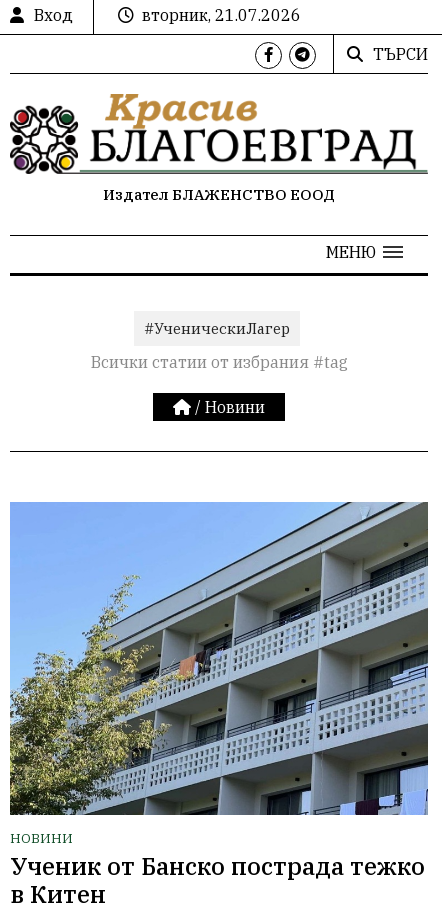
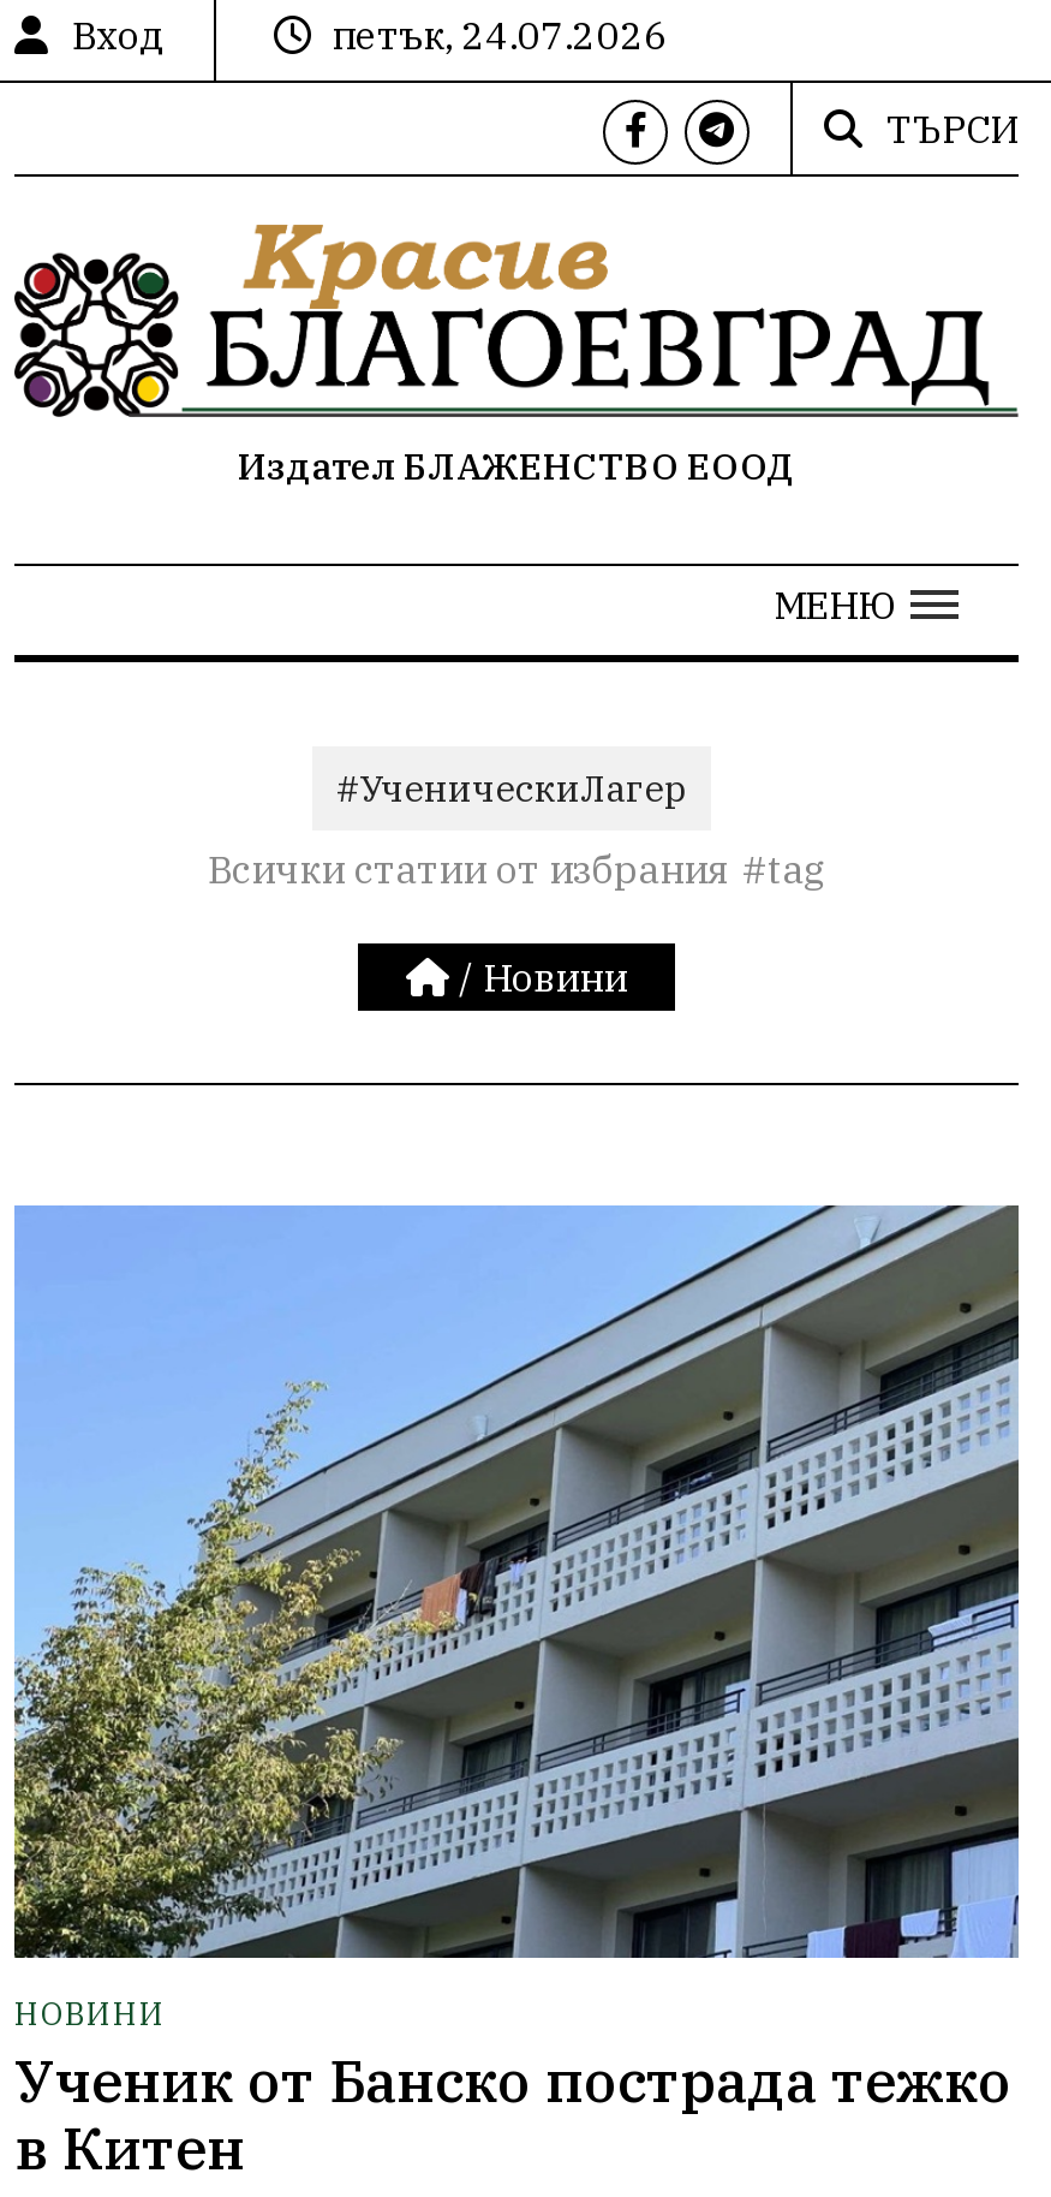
[142,5,301,25] вторник, 21.07.2026 -> [332,11,668,59] петък, 24.07.2026

